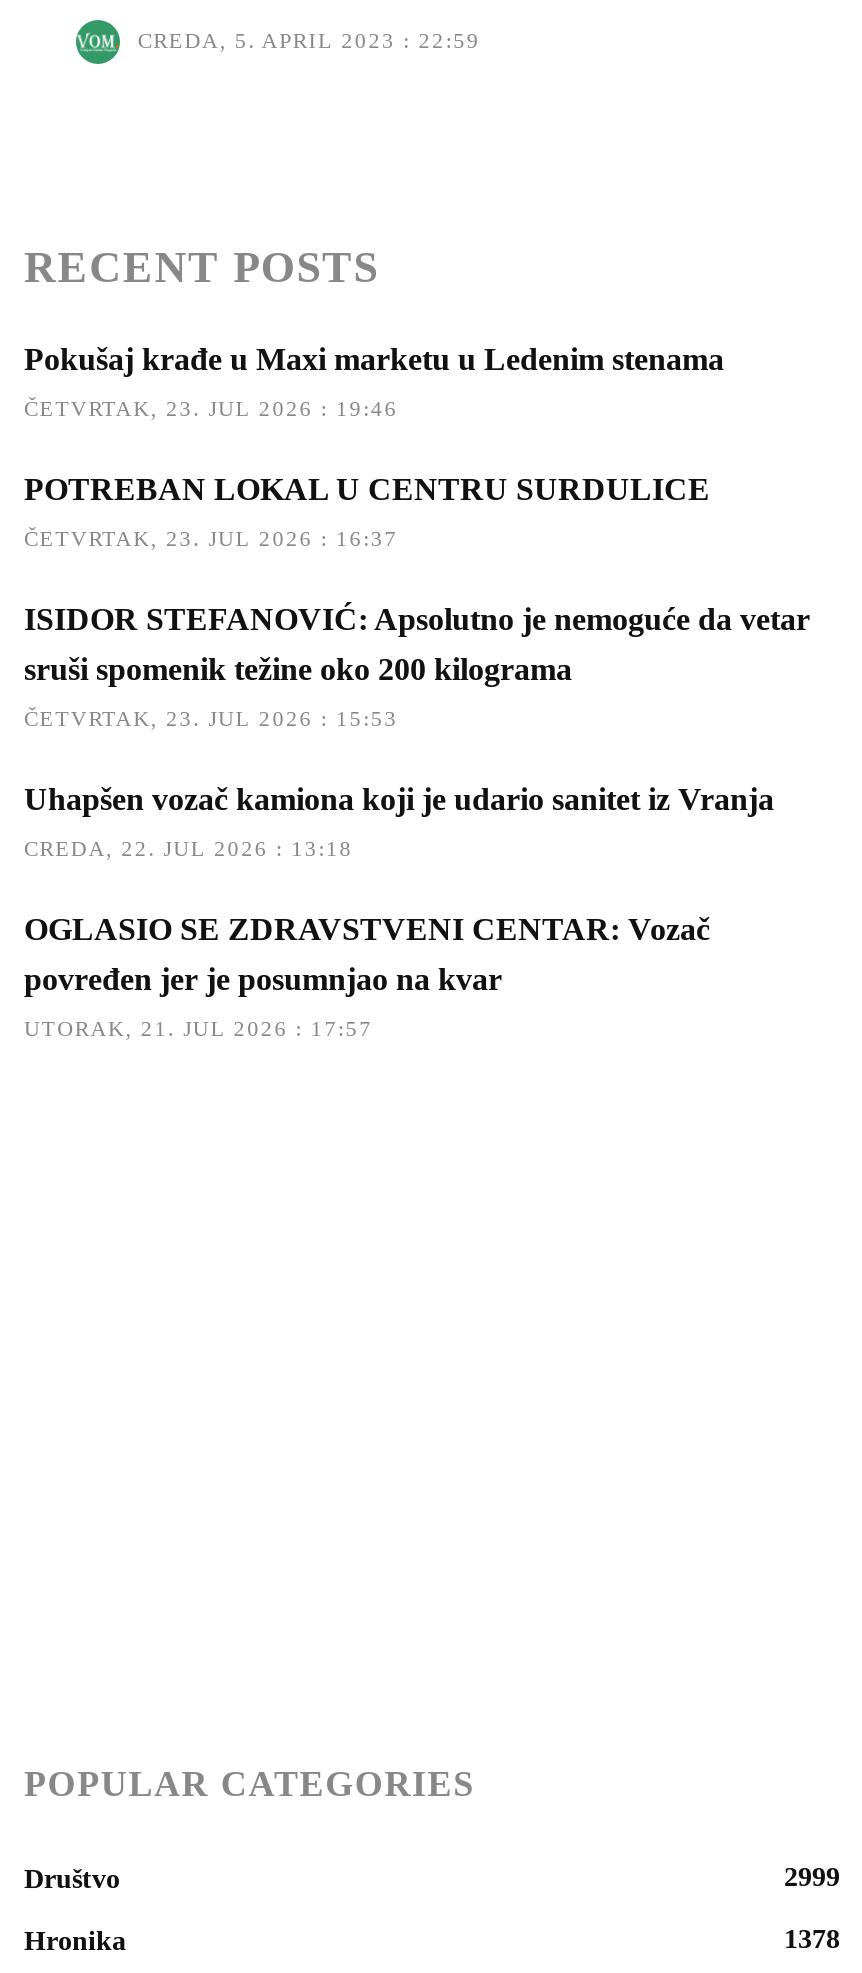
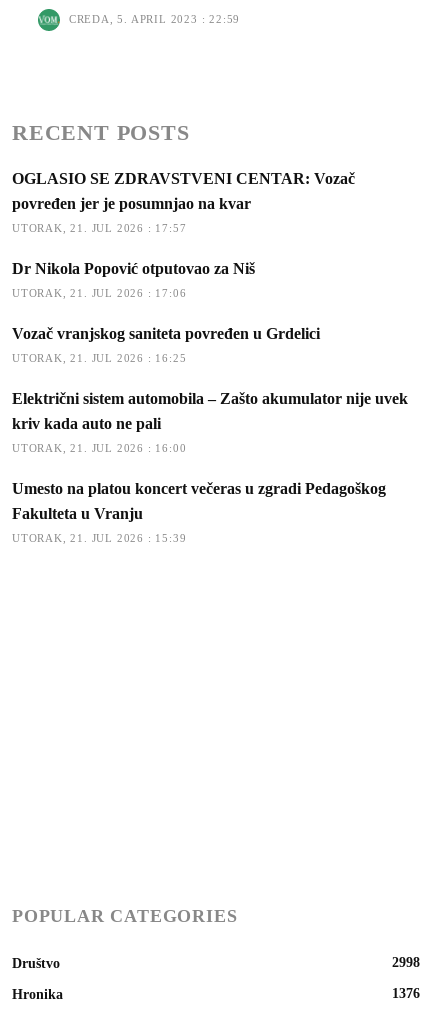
[24,341,810,859] Pokušaj krađe u Maxi marketu u Ledenim stenama | ČETVRTAK, 23. JUL 2026 : 19:46 | POTREBAN LOKAL U CENTRU SURDULICE | ČETVRTAK, 23. JUL 2026 : 16:37 | ISIDOR STEFANOVIĆ: Apsolutno je nemoguće da vetar | sruši spomenik težine oko 200 kilograma | ČETVRTAK, 23. JUL 2026 : 15:53 | Uhapšen vozač kamiona koji je udario sanitet iz Vranja | CREDA, 22. JUL 2026 : 13:18 -> none
moved [24,911,710,1039] -> [12,170,355,234]: OGLASIO SE ZDRAVSTVENI CENTAR: Vozač | povređen jer je posumnjao na kvar | UTORAK, 21. JUL 2026 : 17:57
none -> [12,260,408,544] Dr Nikola Popović otputovao za Niš | UTORAK, 21. JUL 2026 : 17:06 | Vozač vranjskog saniteta povređen u Grdelici | UTORAK, 21. JUL 2026 : 16:25 | Električni sistem automobila – Zašto akumulator nije uvek | kriv kada auto ne pali | UTORAK, 21. JUL 2026 : 16:00 | Umesto na platou koncert večeras u zgradi Pedagoškog | Fakulteta u Vranju | UTORAK, 21. JUL 2026 : 15:39
[784,1861,840,1891] 2999 -> [392,955,420,970] 2998
[784,1923,840,1953] 1378 -> [392,986,420,1001] 1376

